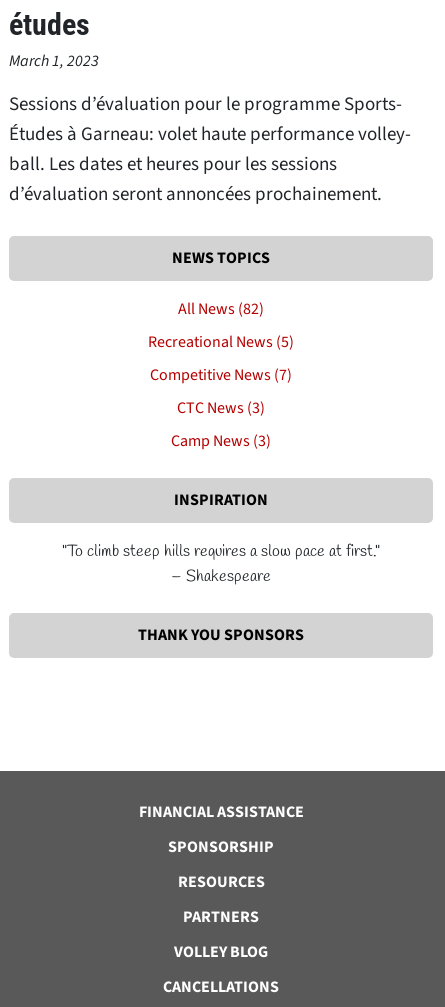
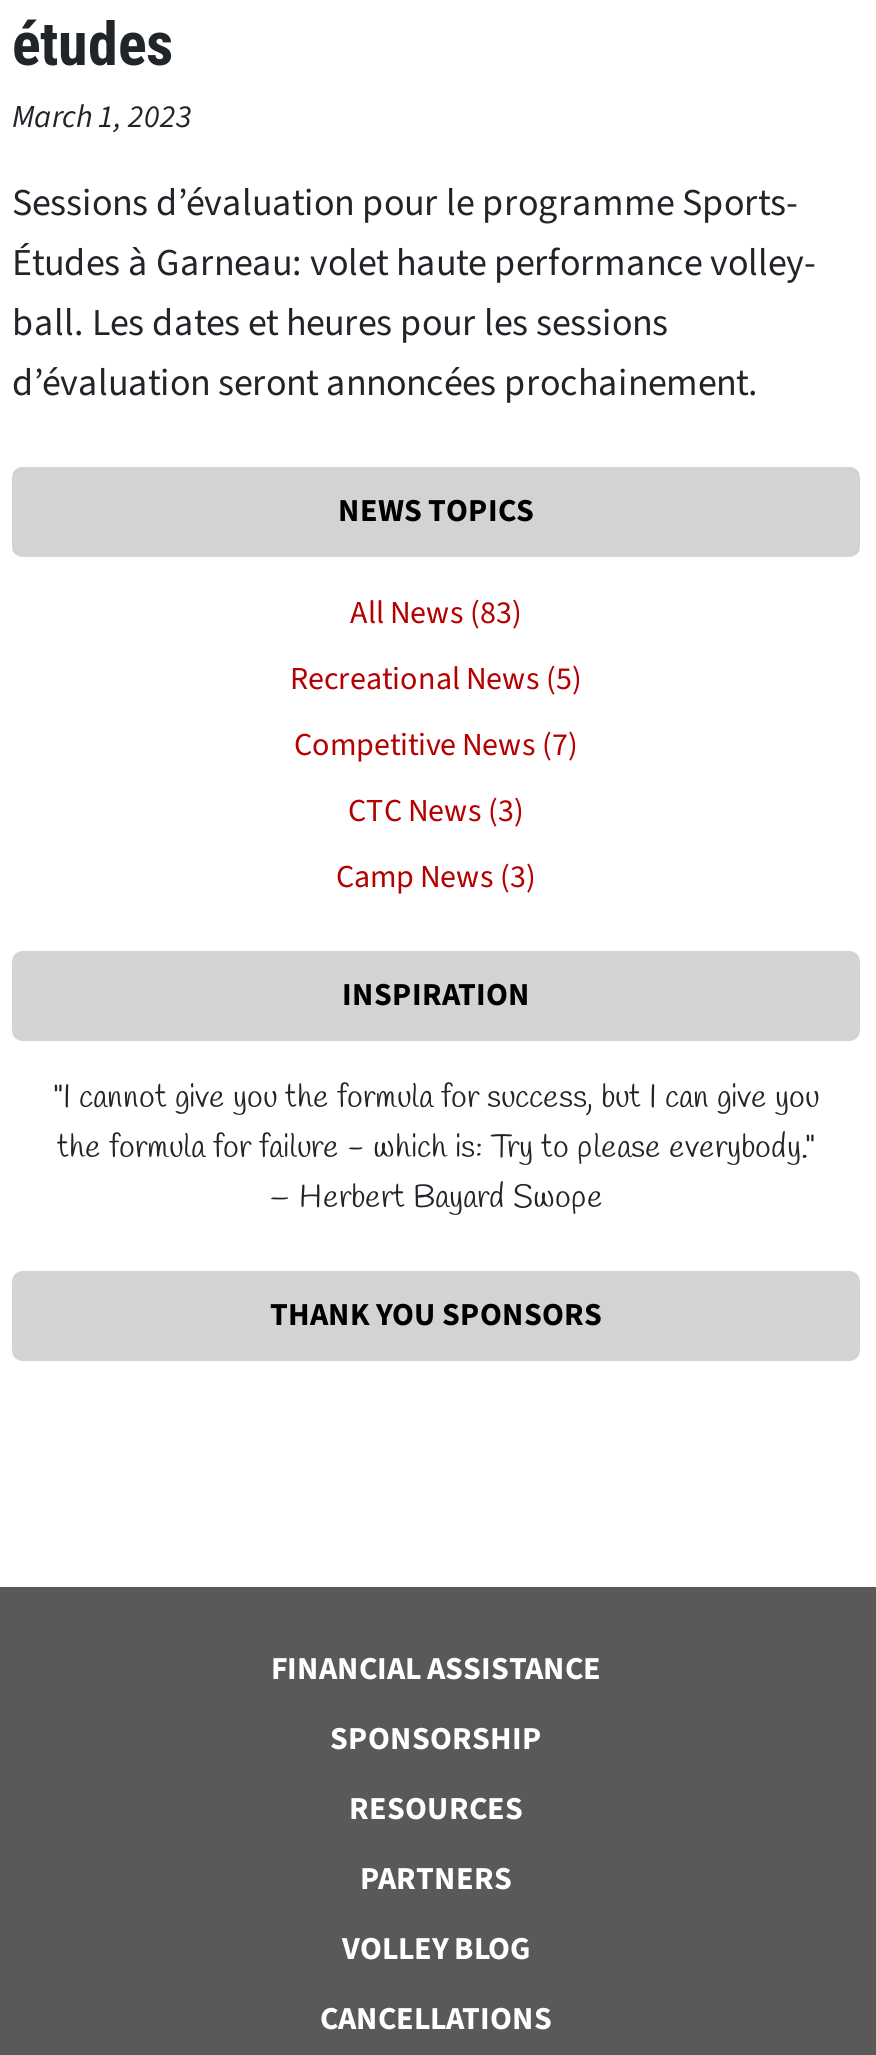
[178,298,264,320] All News (82) -> [350,591,522,635] All News (83)
[62,541,380,587] "To climb steep hills requires a slow pace at first." | – Shakespeare -> [53,1077,819,1219] "I cannot give you the formula for success, but I can give you | the formula for failure - which is: Try to please everybody." | – Herbert Bayard Swope

